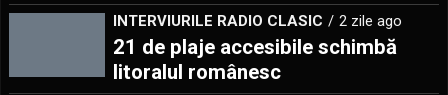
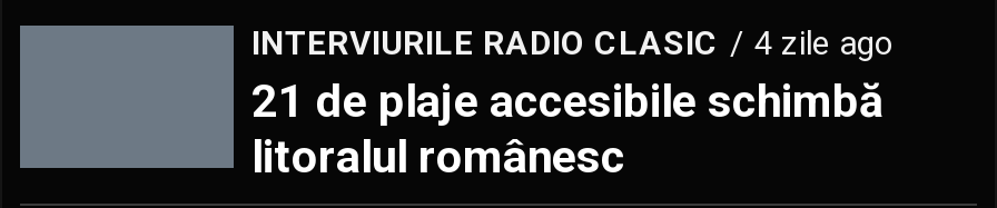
[113,12,402,30] INTERVIURILE RADIO CLASIC 2 zile ago -> [251,23,895,63] INTERVIURILE RADIO CLASIC 4 zile ago

